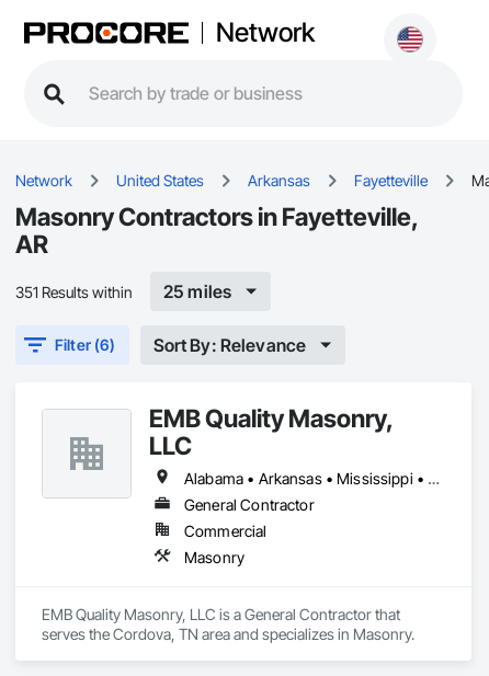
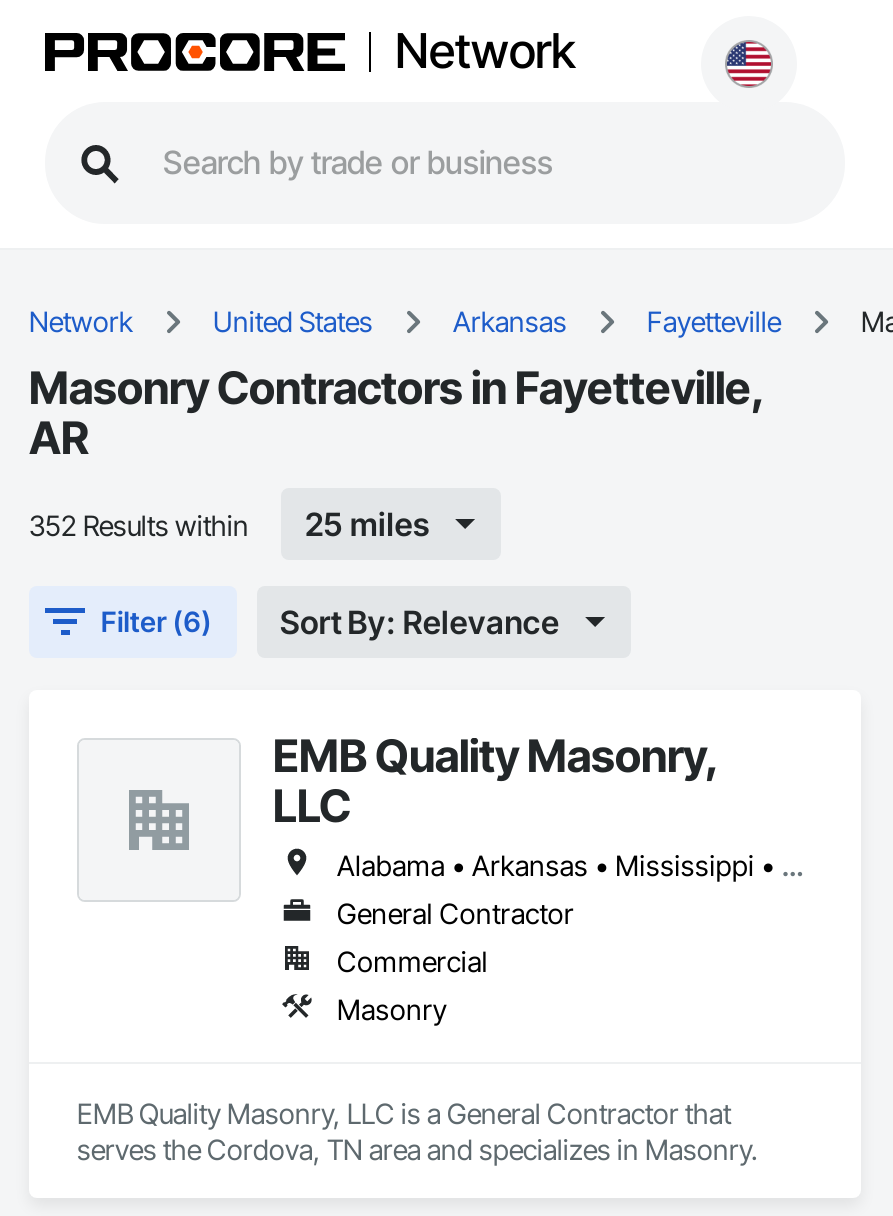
[15,282,133,301] 351 Results within -> [29,507,249,541] 352 Results within

